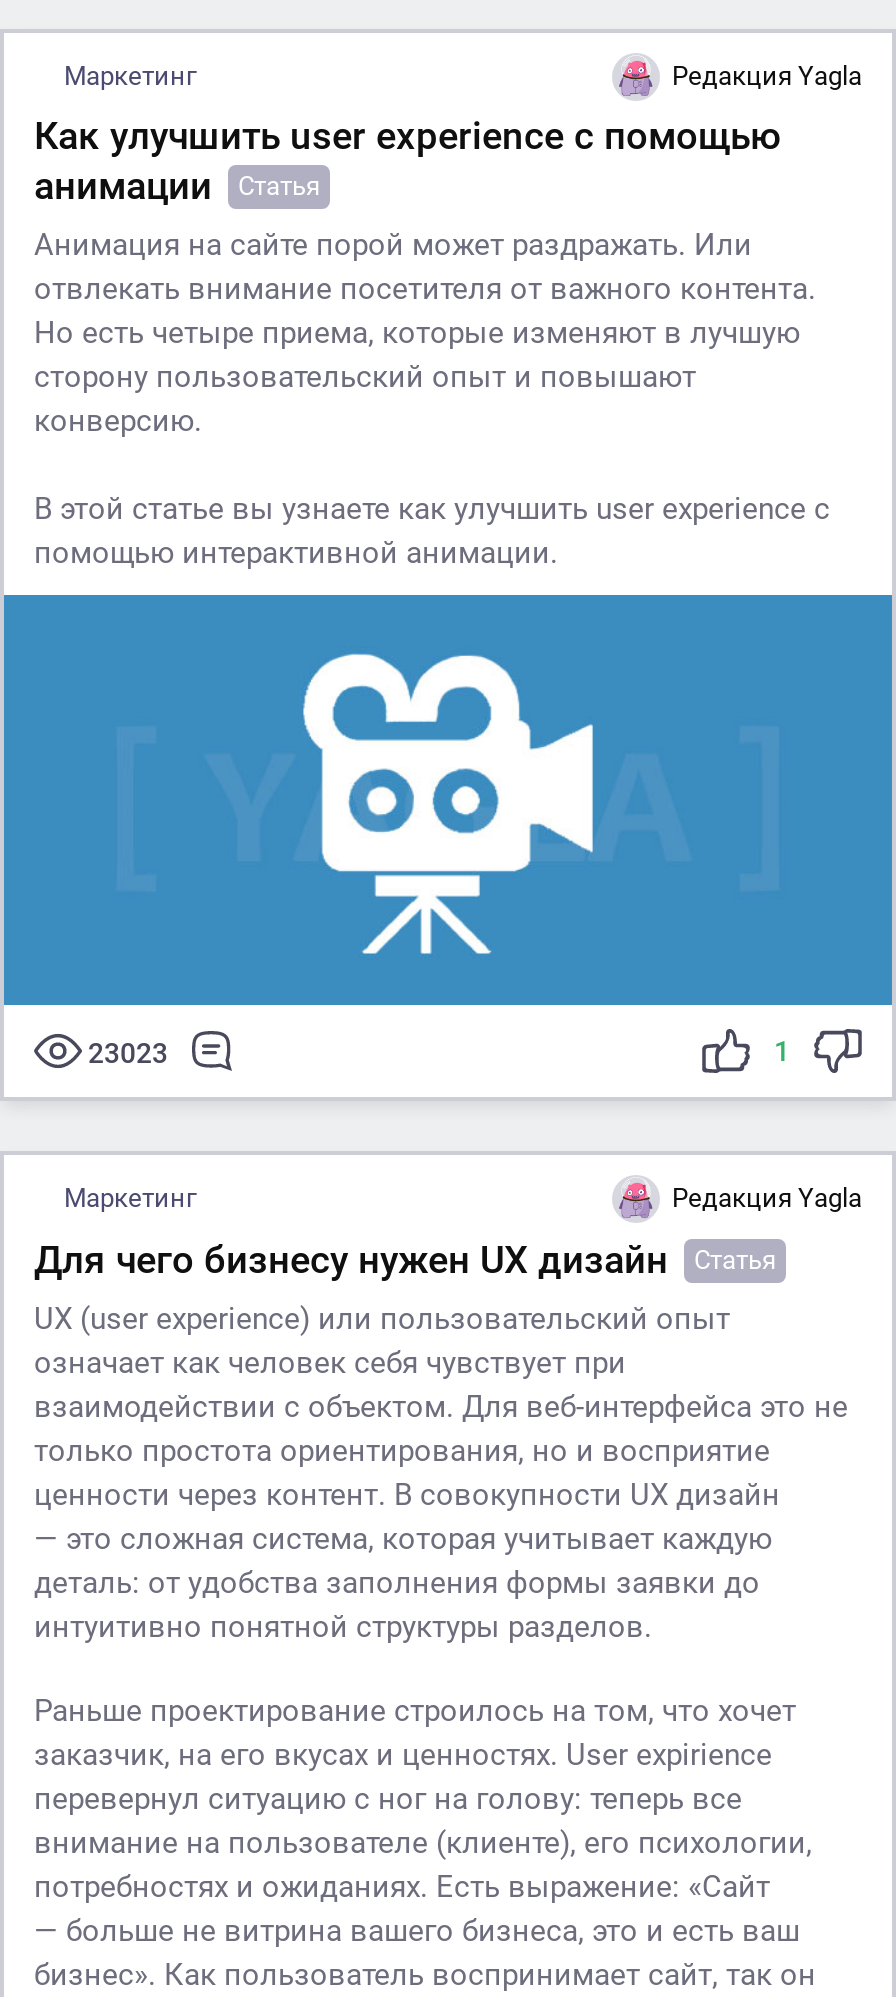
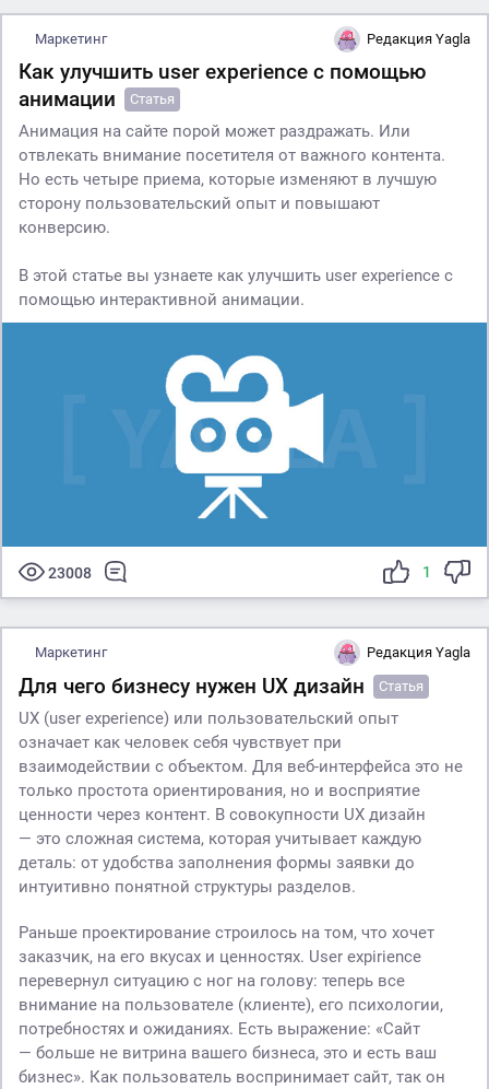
[88,1036,168,1068] 23023 -> [48,564,92,581] 23008

